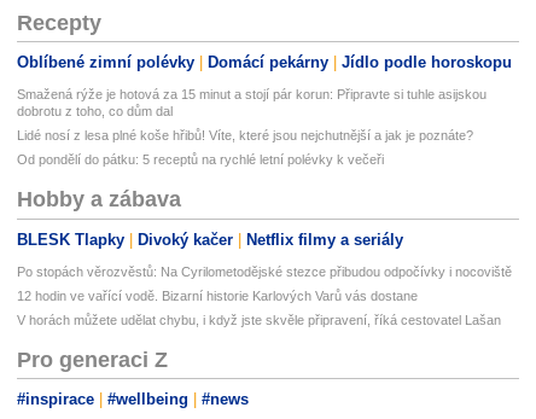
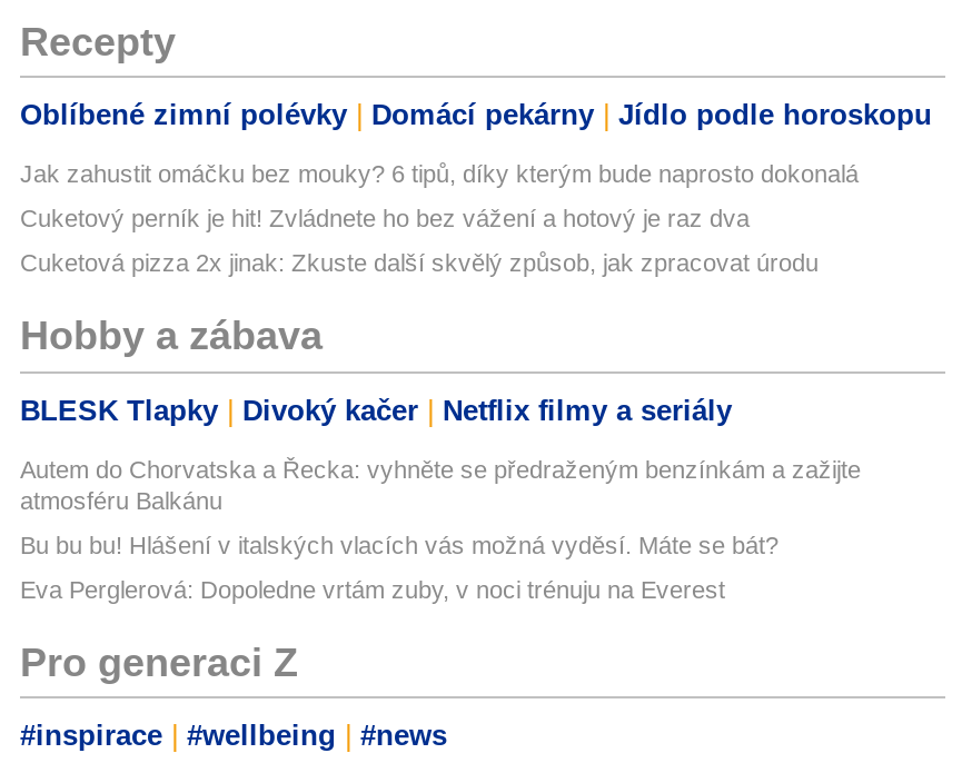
[17,87,487,119] Smažená rýže je hotová za 15 minut a stojí pár korun: Připravte si tuhle asijskou | dobrotu z toho, co dům dal -> [20,161,859,188] Jak zahustit omáčku bez mouky? 6 tipů, díky kterým bude naprosto dokonalá
[17,128,473,143] Lidé nosí z lesa plné koše hřibů! Víte, které jsou nejchutnější a jak je poznáte? -> [20,206,750,232] Cuketový perník je hit! Zvládnete ho bez vážení a hotový je raz dva
[17,153,384,167] Od pondělí do pátku: 5 receptů na rychlé letní polévky k večeři -> [20,250,819,277] Cuketová pizza 2x jinak: Zkuste další skvělý způsob, jak zpracovat úrodu
[17,264,512,279] Po stopách věrozvěstů: Na Cyrilometodějské stezce přibudou odpočívky i nocoviště -> [20,456,861,514] Autem do Chorvatska a Řecka: vyhněte se předraženým benzínkám a zažijte | atmosféru Balkánu
[17,288,418,303] 12 hodin ve vařící vodě. Bizarní historie Karlových Varů vás dostane -> [20,531,778,558] Bu bu bu! Hlášení v italských vlacích vás možná vyděsí. Máte se bát?
[17,313,501,327] V horách můžete udělat chybu, i když jste skvěle připravení, říká cestovatel Lašan -> [20,576,725,603] Eva Perglerová: Dopoledne vrtám zuby, v noci trénuju na Everest

